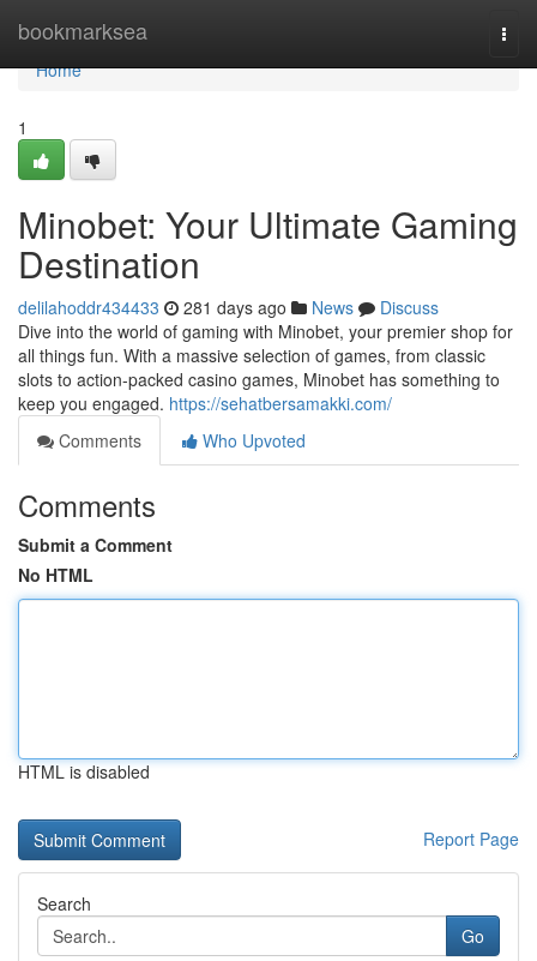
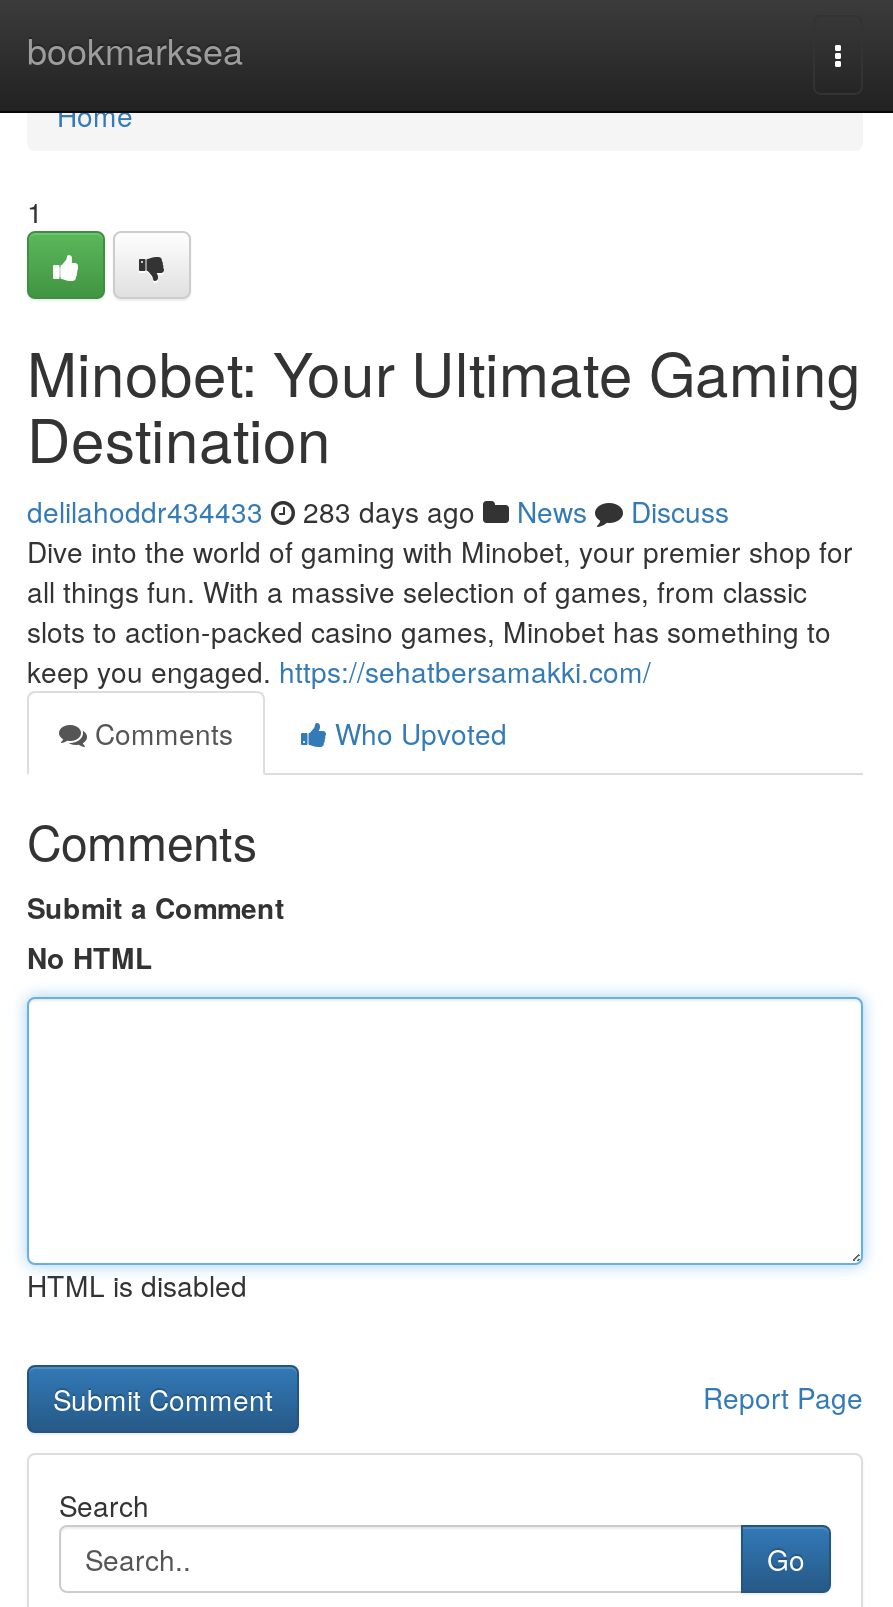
[18,295,439,319] delilahoddr434433 281 days ago News Discuss -> [27,491,729,531] delilahoddr434433 283 days ago News Discuss

